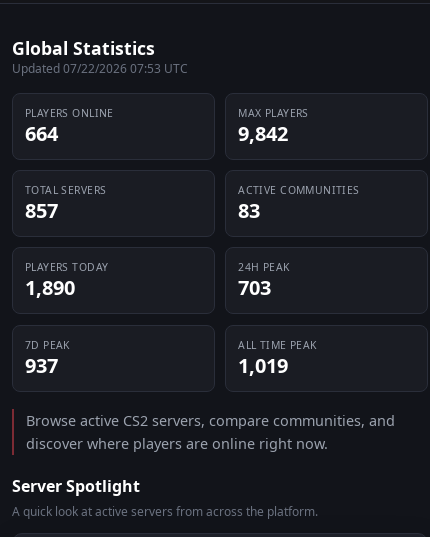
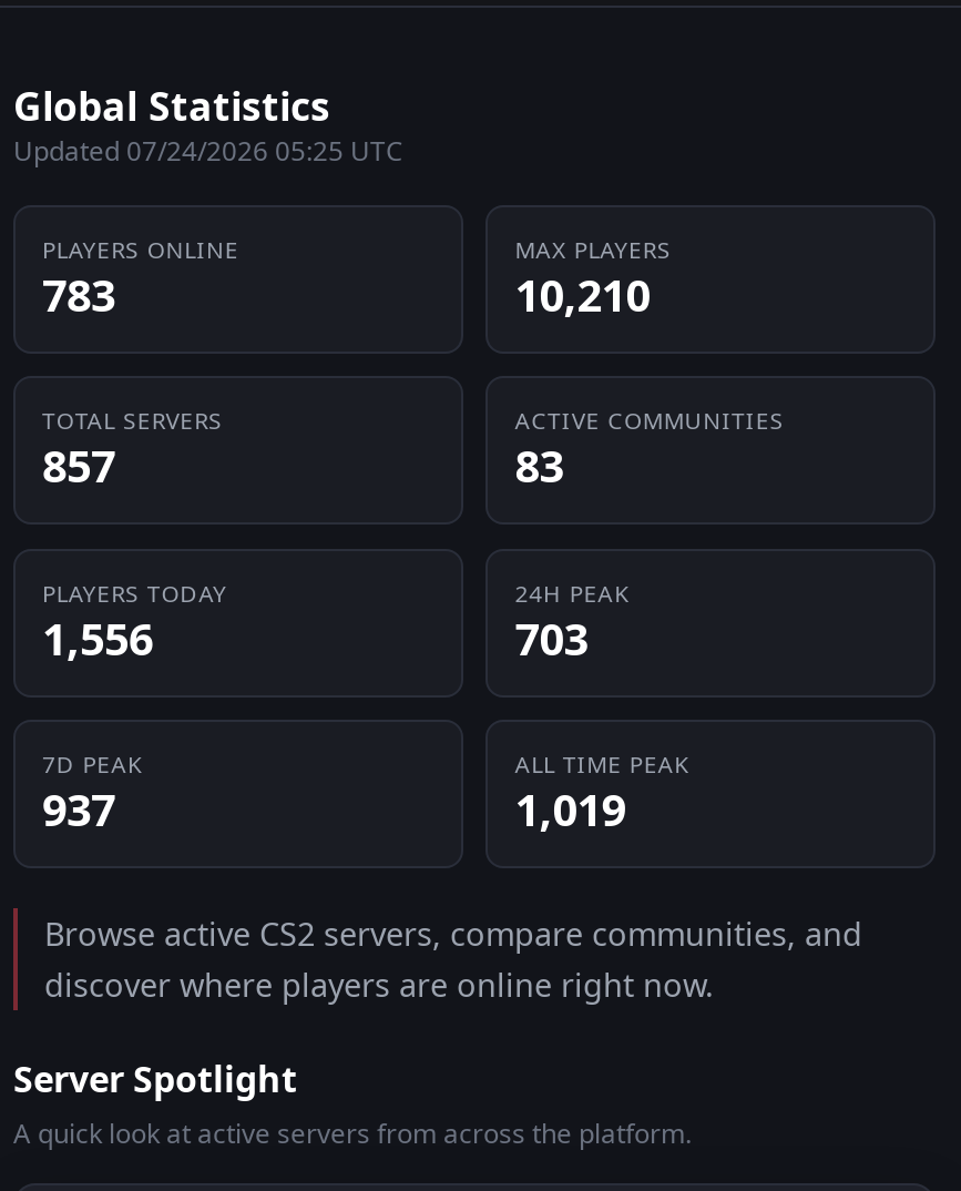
[12,59,188,76] Updated 07/22/2026 07:53 UTC -> [13,132,403,170] Updated 07/24/2026 05:25 UTC
[25,119,58,146] 664 -> [42,265,115,325] 783
[238,119,288,146] 9,842 -> [515,265,650,325] 10,210
[25,274,75,301] 1,890 -> [42,608,153,668] 1,556

